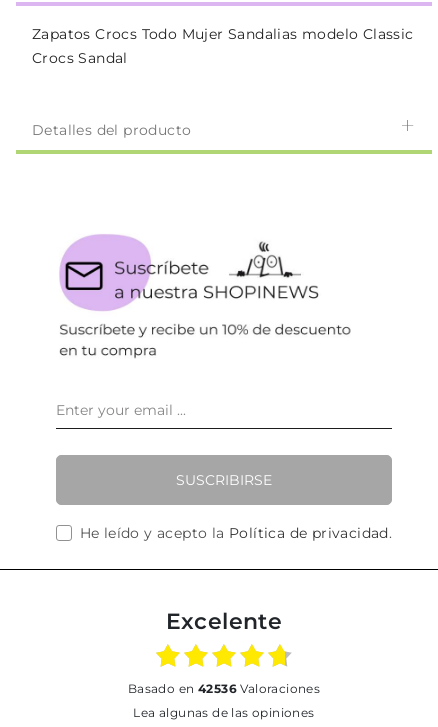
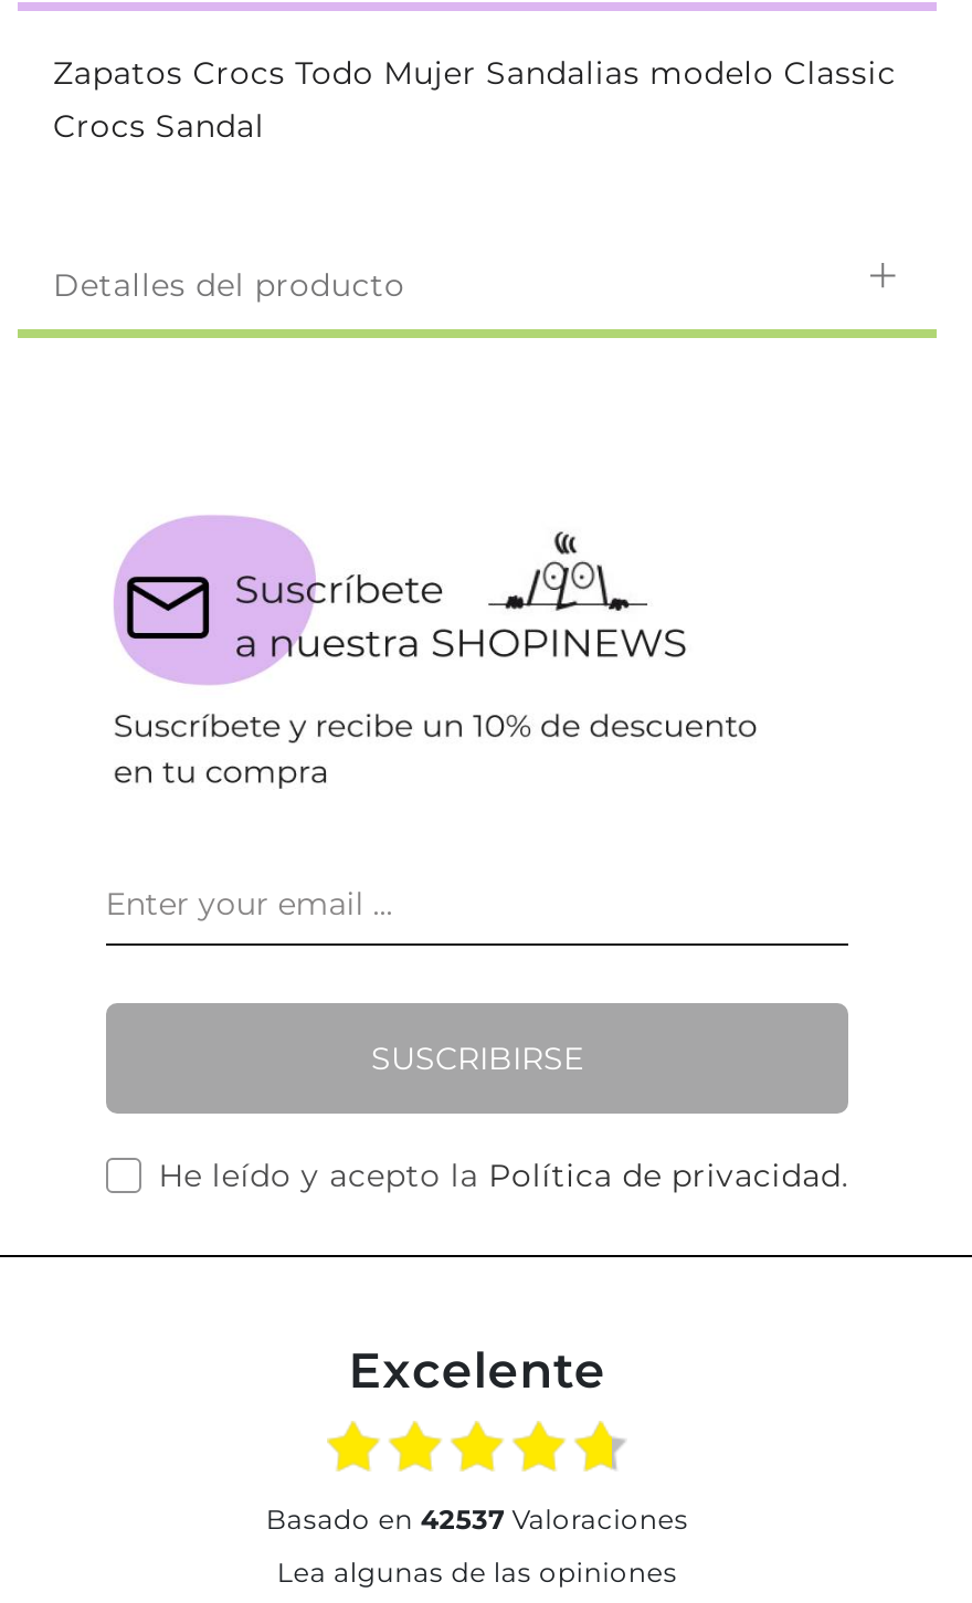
[137,681,320,696] basado en 42536 Valoraciones -> [287,1503,688,1536] basado en 42537 Valoraciones

